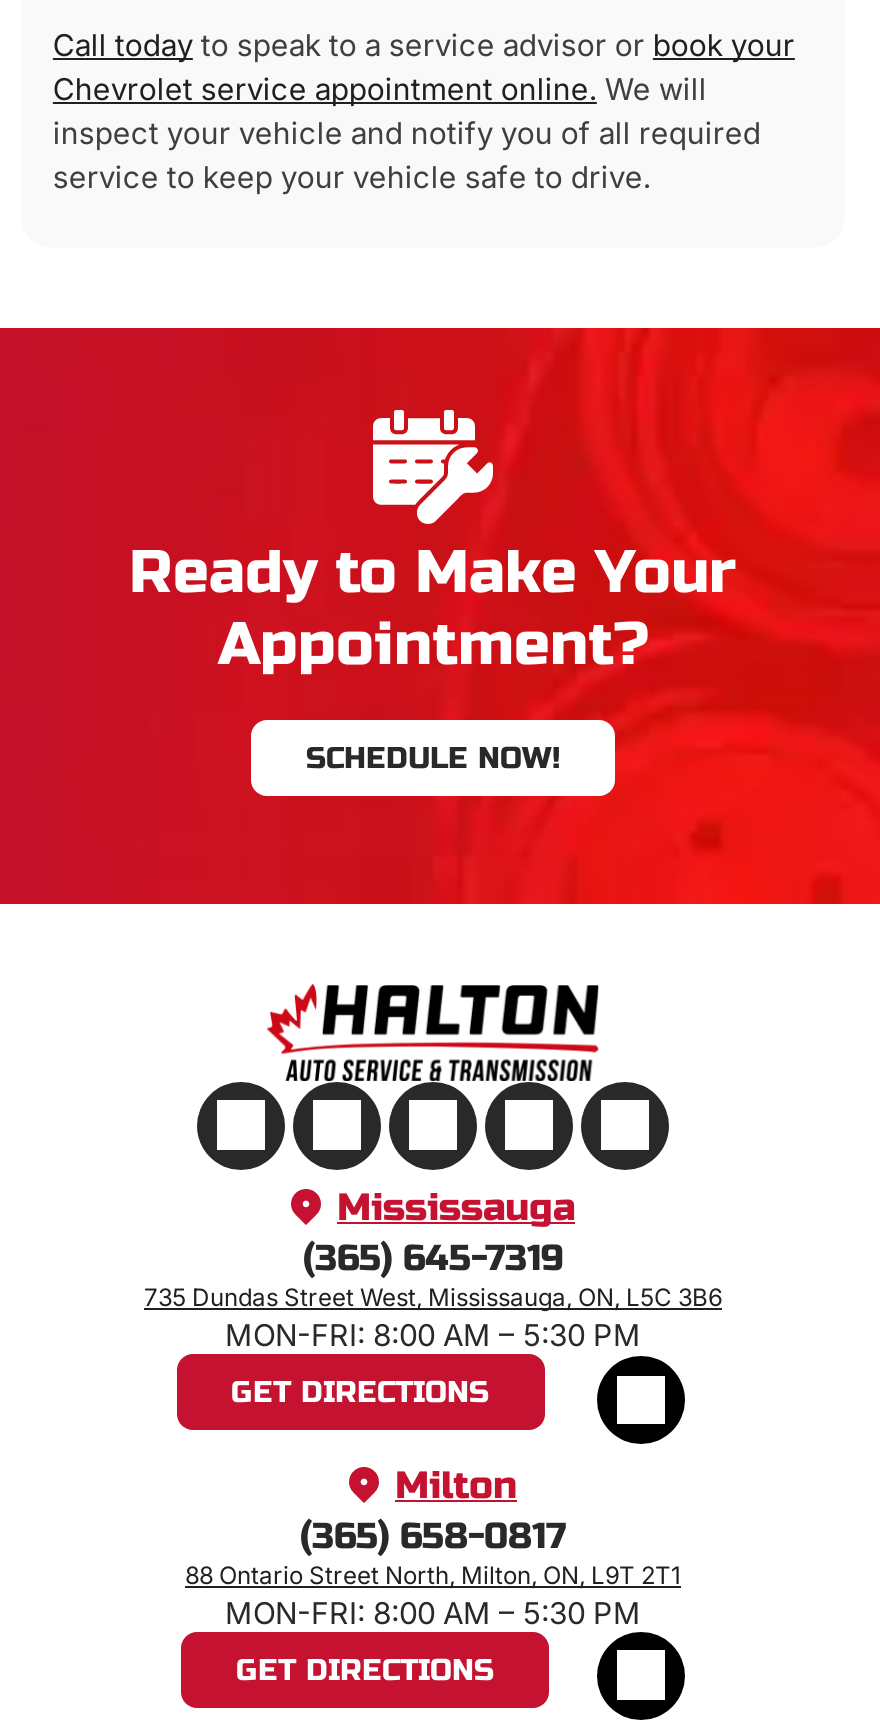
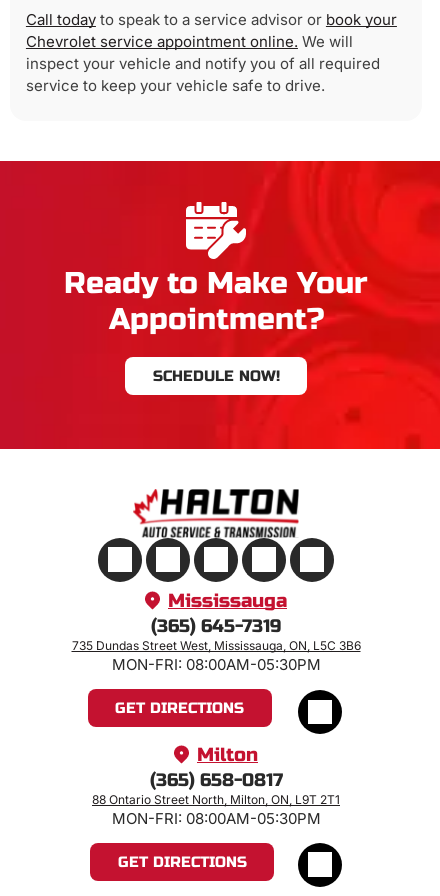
[225,1315,641,1353] MON-FRI: 8:00 AM – 5:30 PM -> [111,655,320,674] MON-FRI: 08:00AM-05:30PM
[225,1593,641,1631] MON-FRI: 8:00 AM – 5:30 PM -> [111,809,320,828] MON-FRI: 08:00AM-05:30PM

